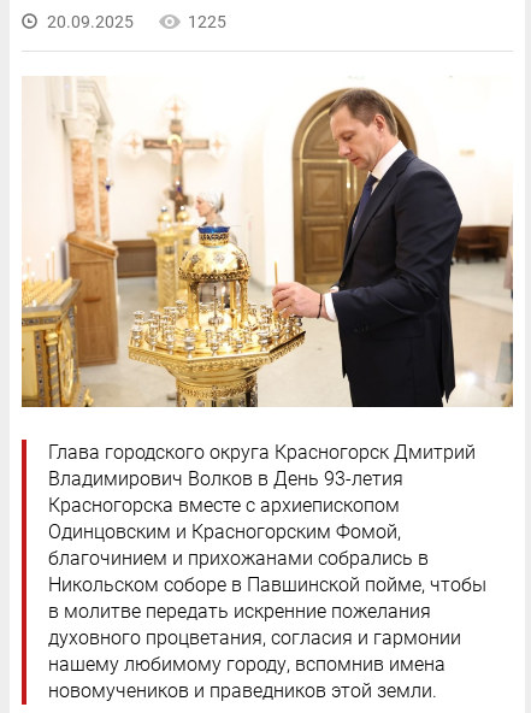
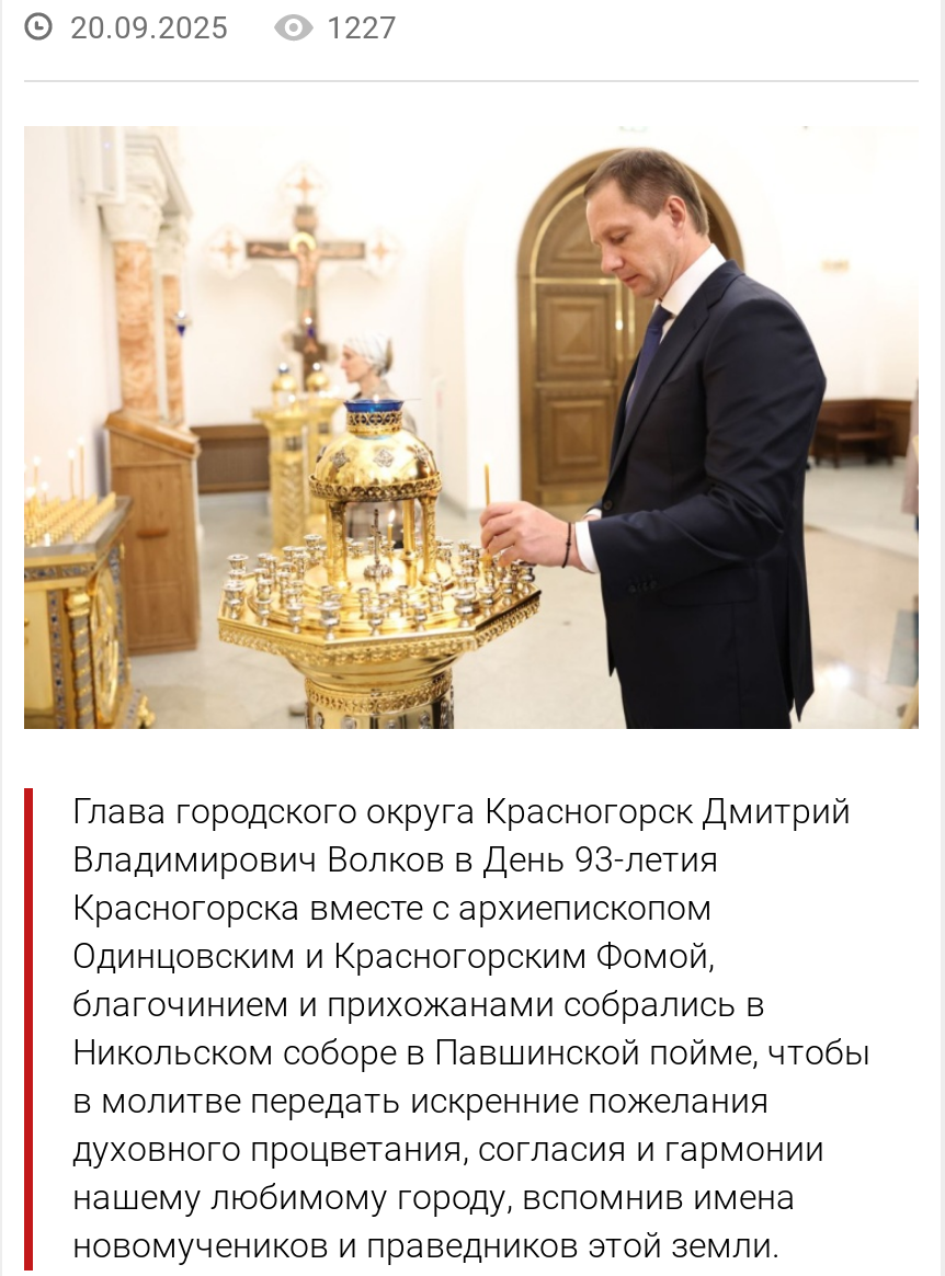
[188,12,226,31] 1225 -> [327,10,397,45] 1227

